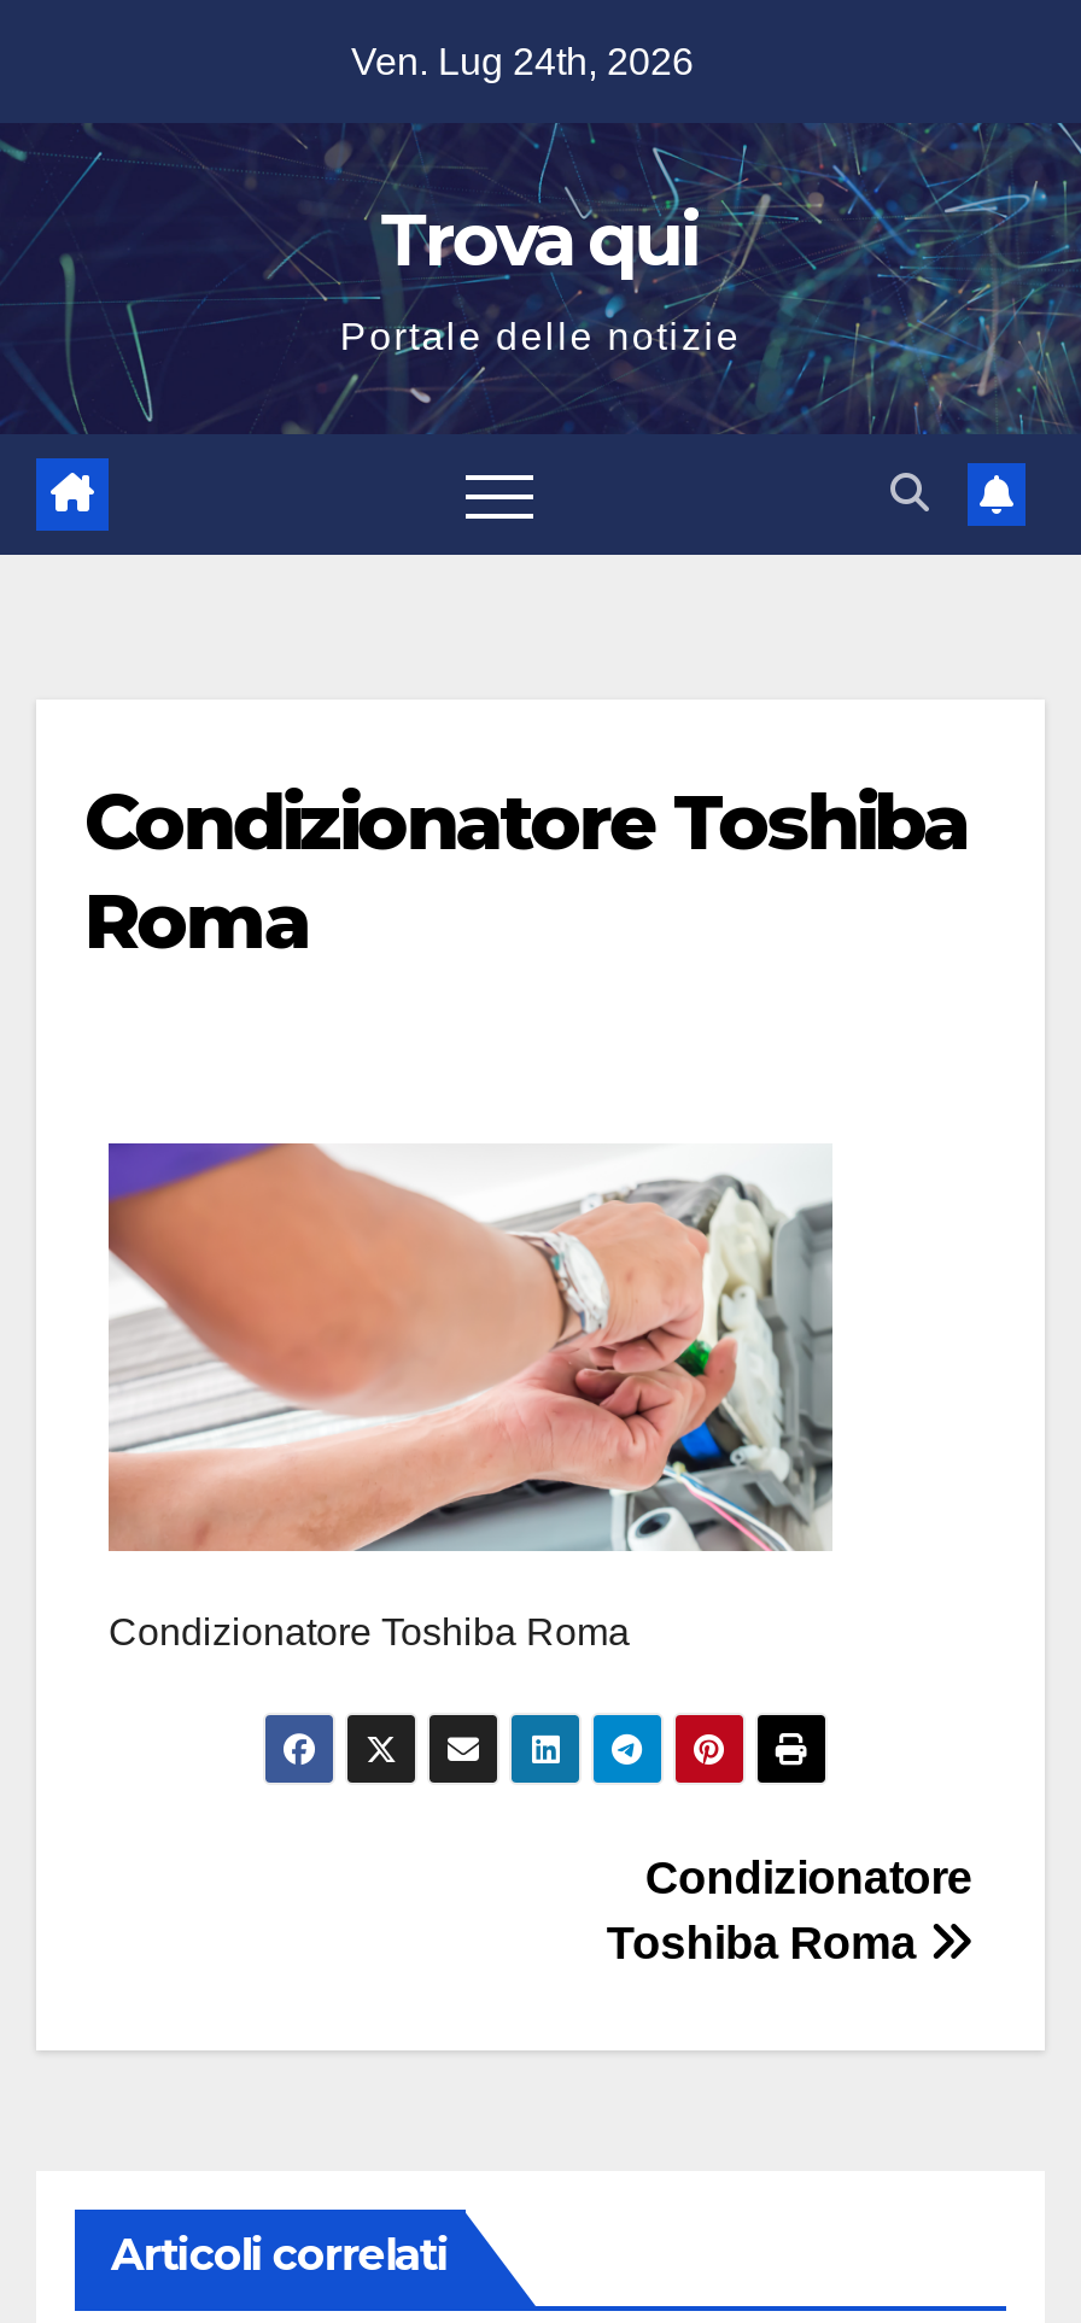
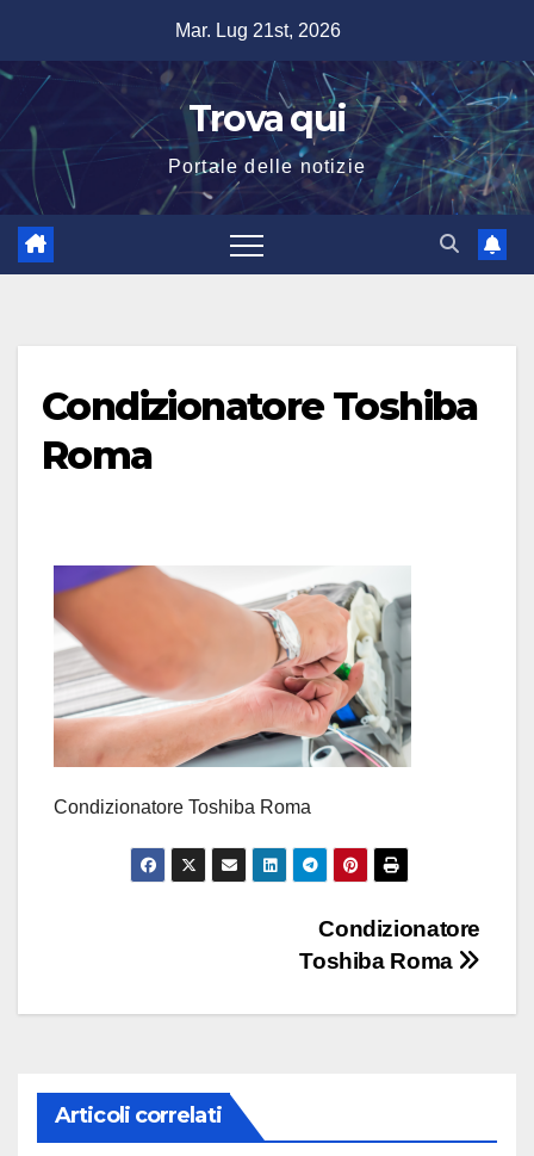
[351,41,694,82] Ven. Lug 24th, 2026 -> [175,20,341,41] Mar. Lug 21st, 2026

